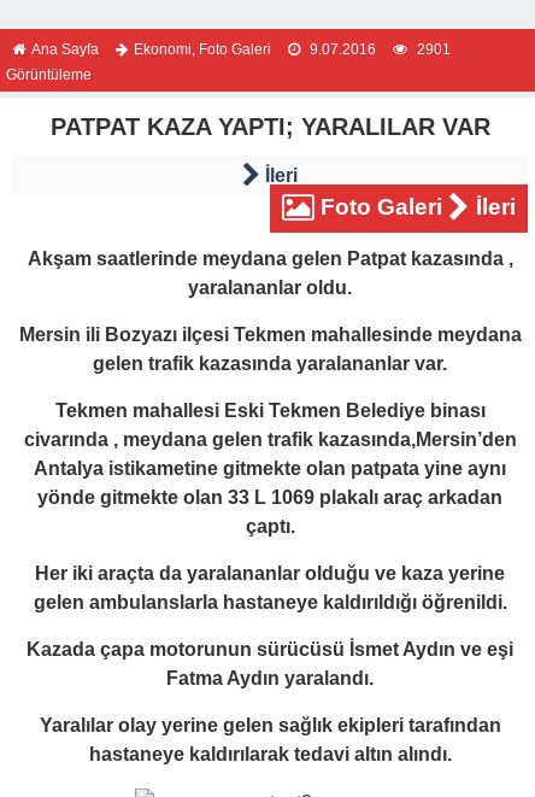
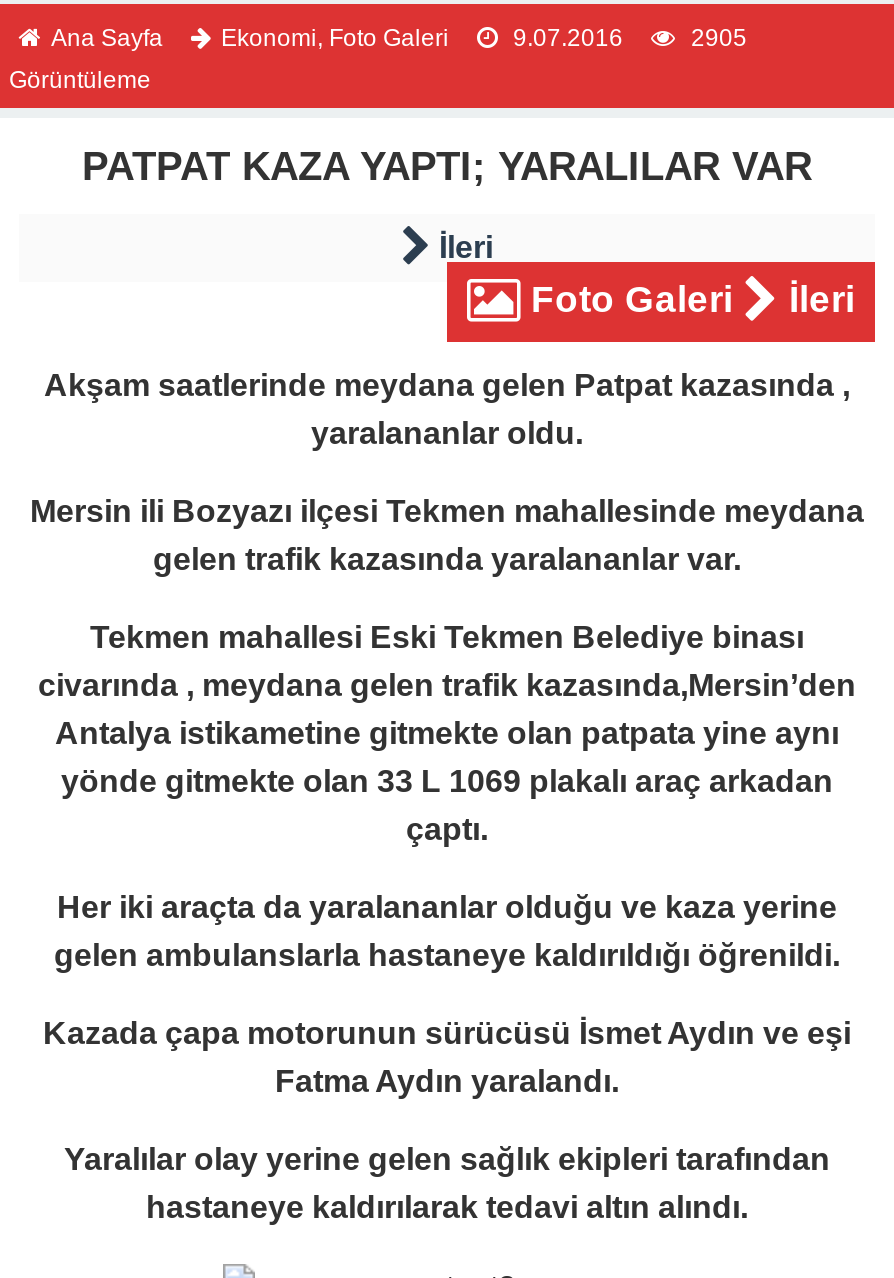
[413,41,451,58] 2901 -> [685,24,747,52] 2905

